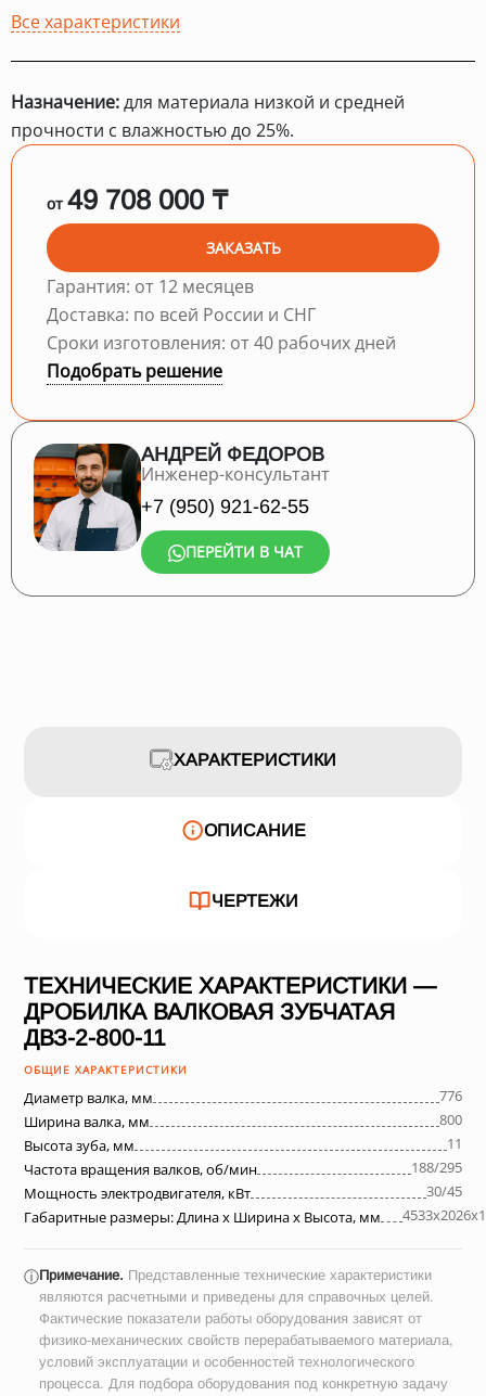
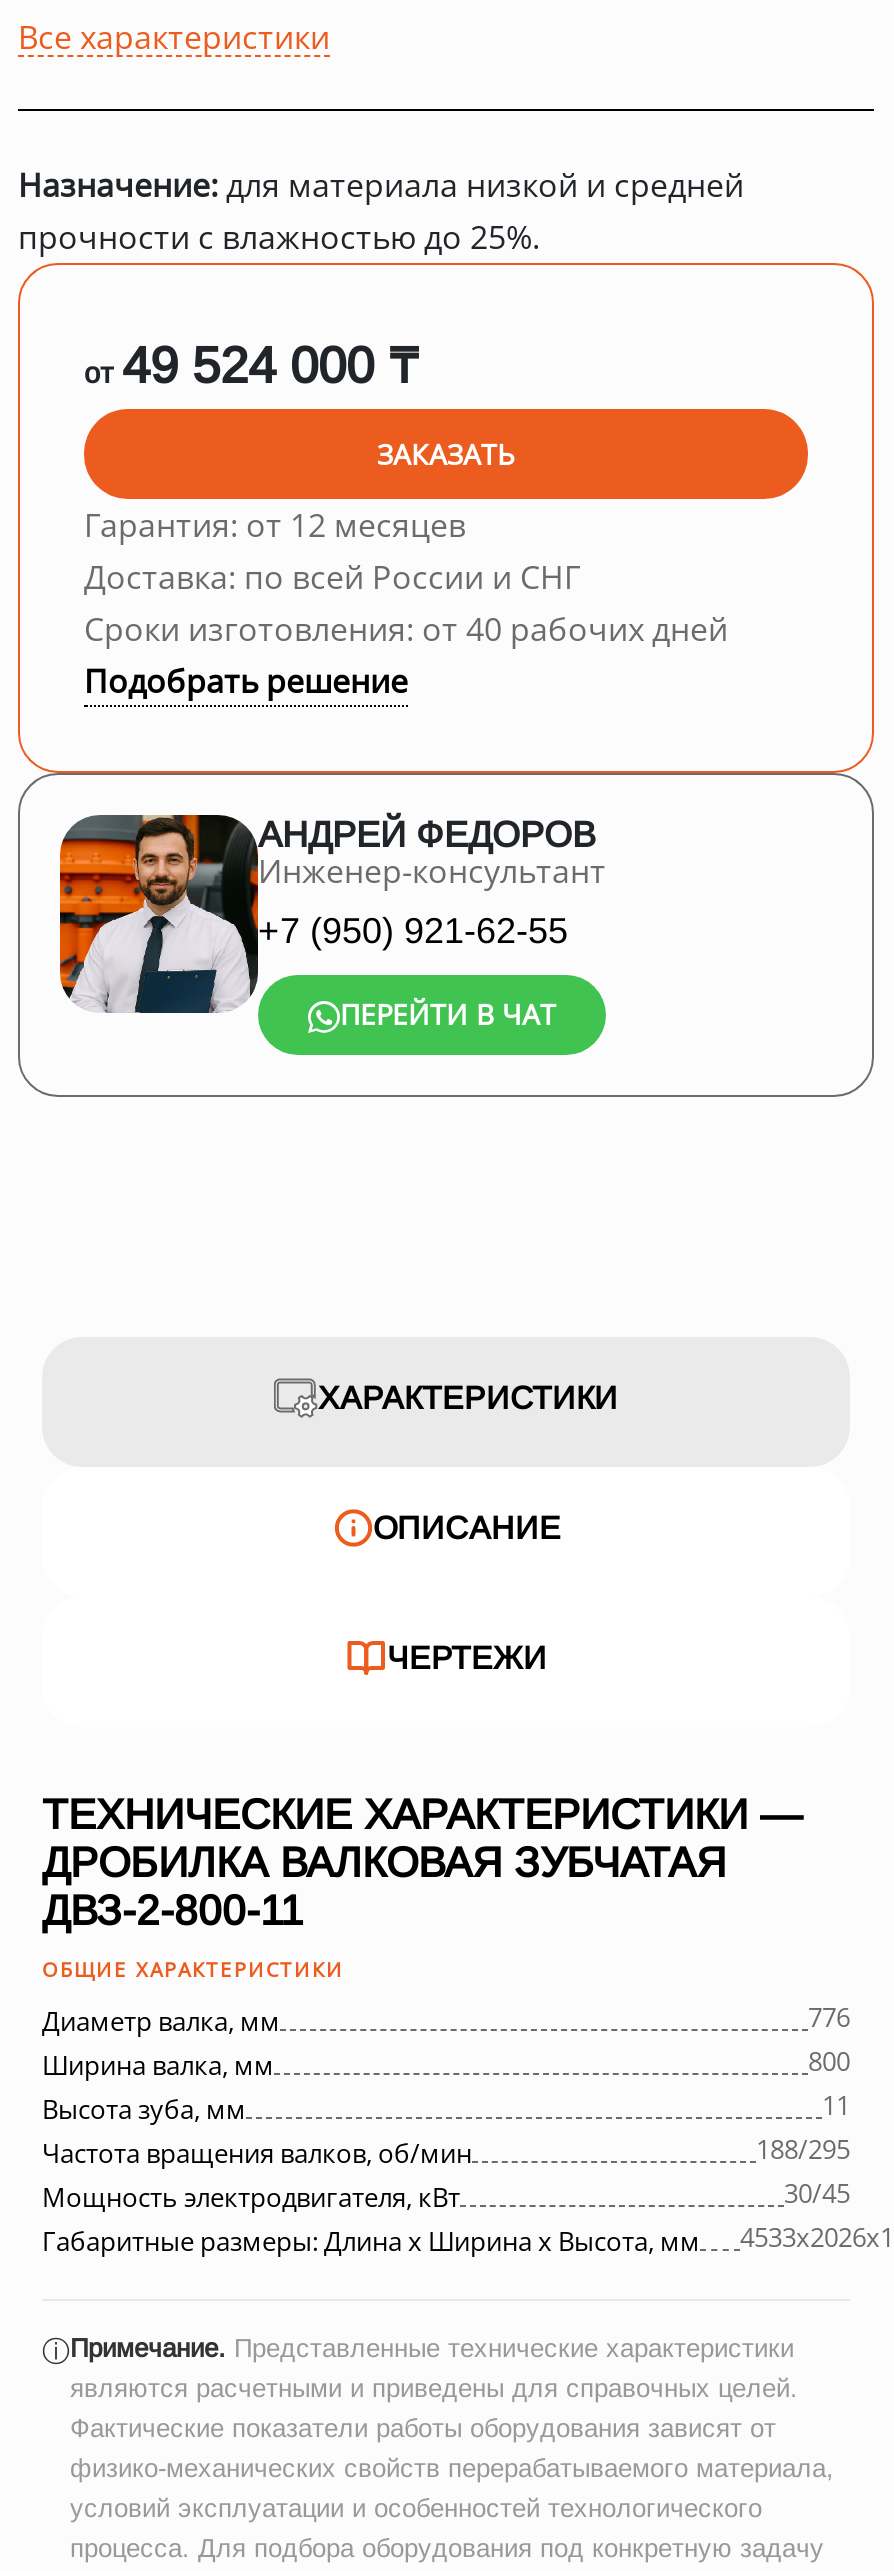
[47,184,229,215] от49 708 000 ₸ -> [84,337,420,393] от49 524 000 ₸

